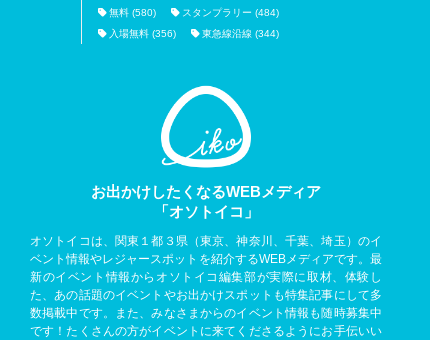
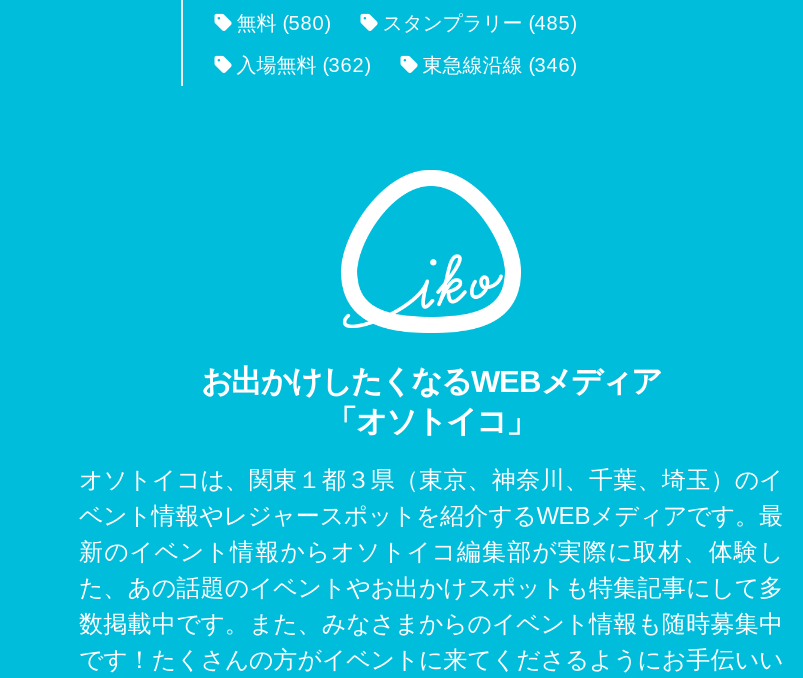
[182,7,279,18] スタンプラリー (484) -> [383,12,577,34] スタンプラリー (485)
[109,28,176,39] 入場無料 (356) -> [237,54,371,76] 入場無料 (362)
[202,28,279,39] 東急線沿線 (344) -> [423,54,577,76] 東急線沿線 (346)

